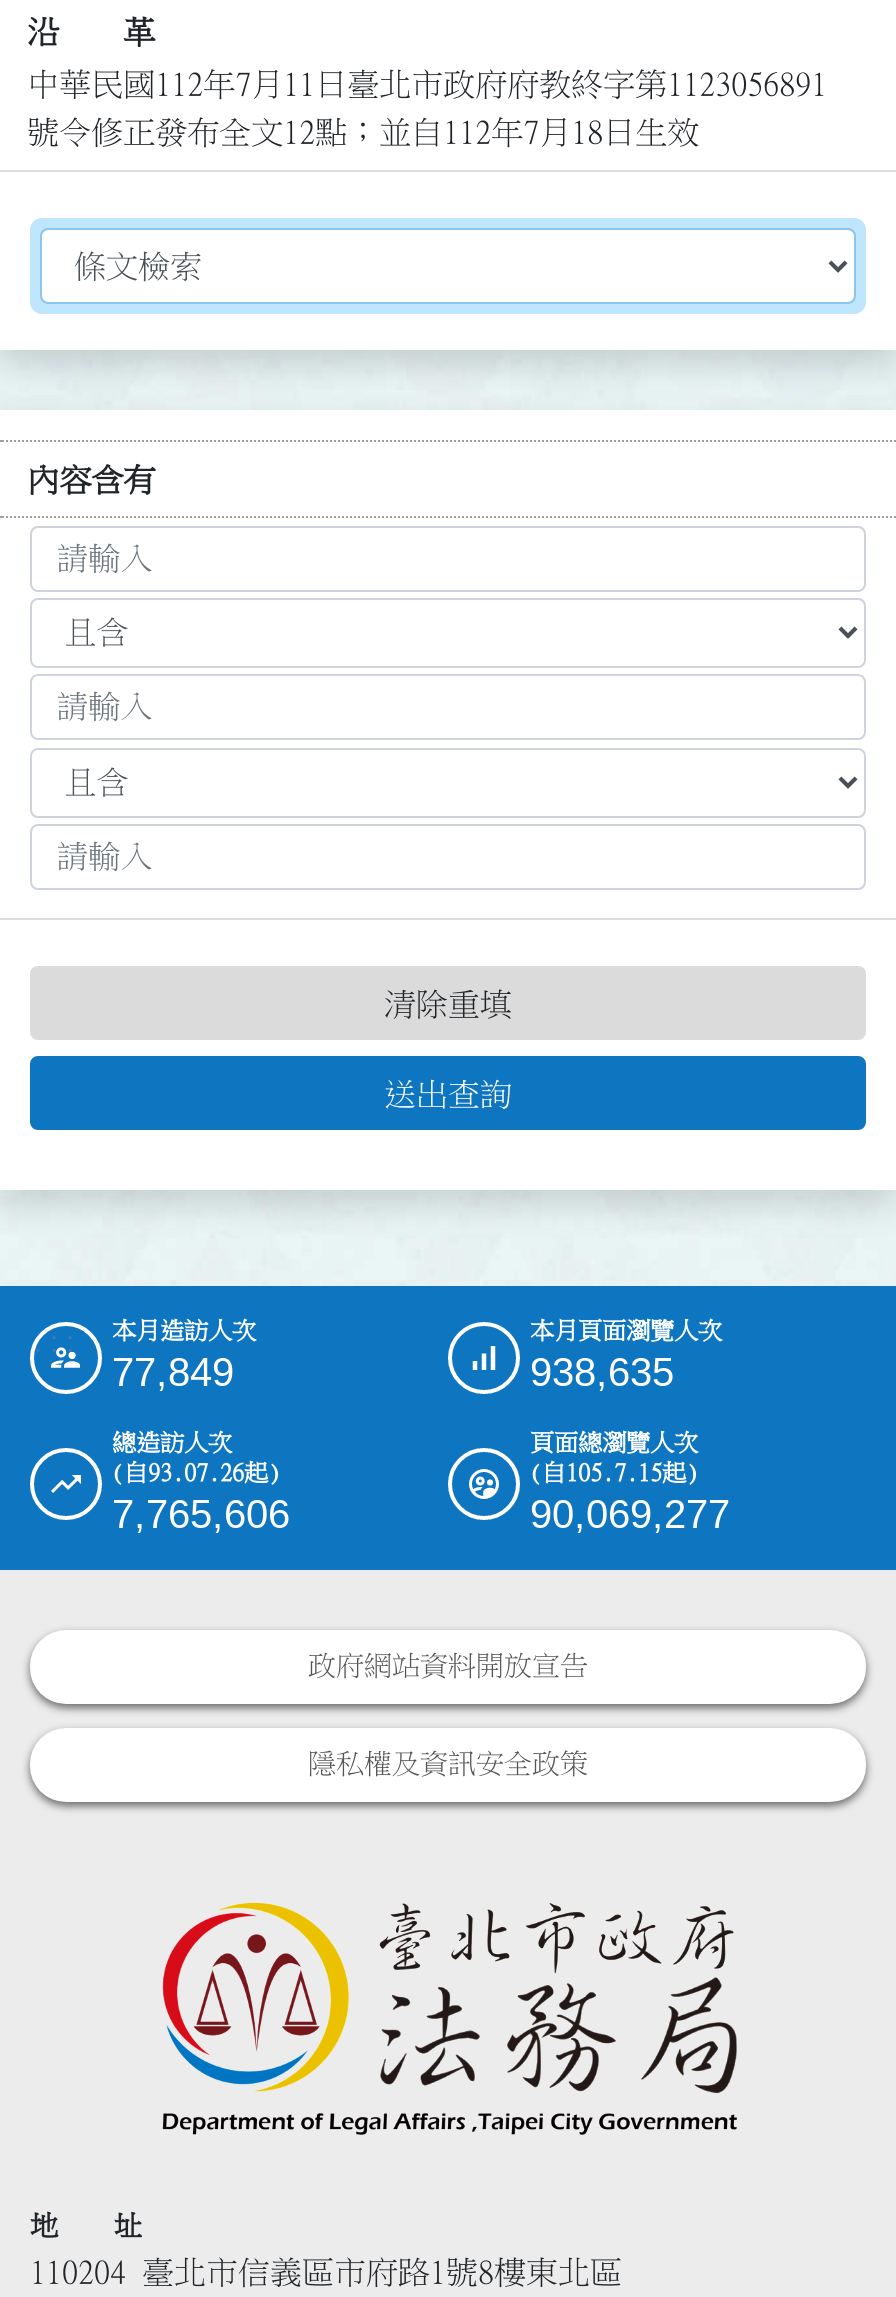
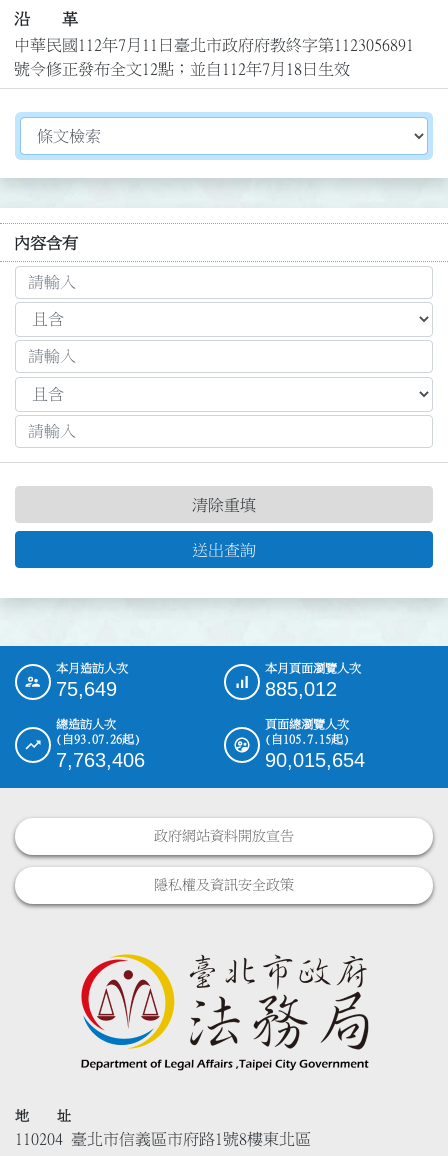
[112,1351,234,1395] 77,849 -> [56,678,117,700] 75,649
[530,1351,674,1395] 938,635 -> [265,678,337,700] 885,012
[112,1493,290,1537] 7,765,606 -> [56,749,145,771] 7,763,406
[530,1493,730,1537] 90,069,277 -> [265,749,365,771] 90,015,654

